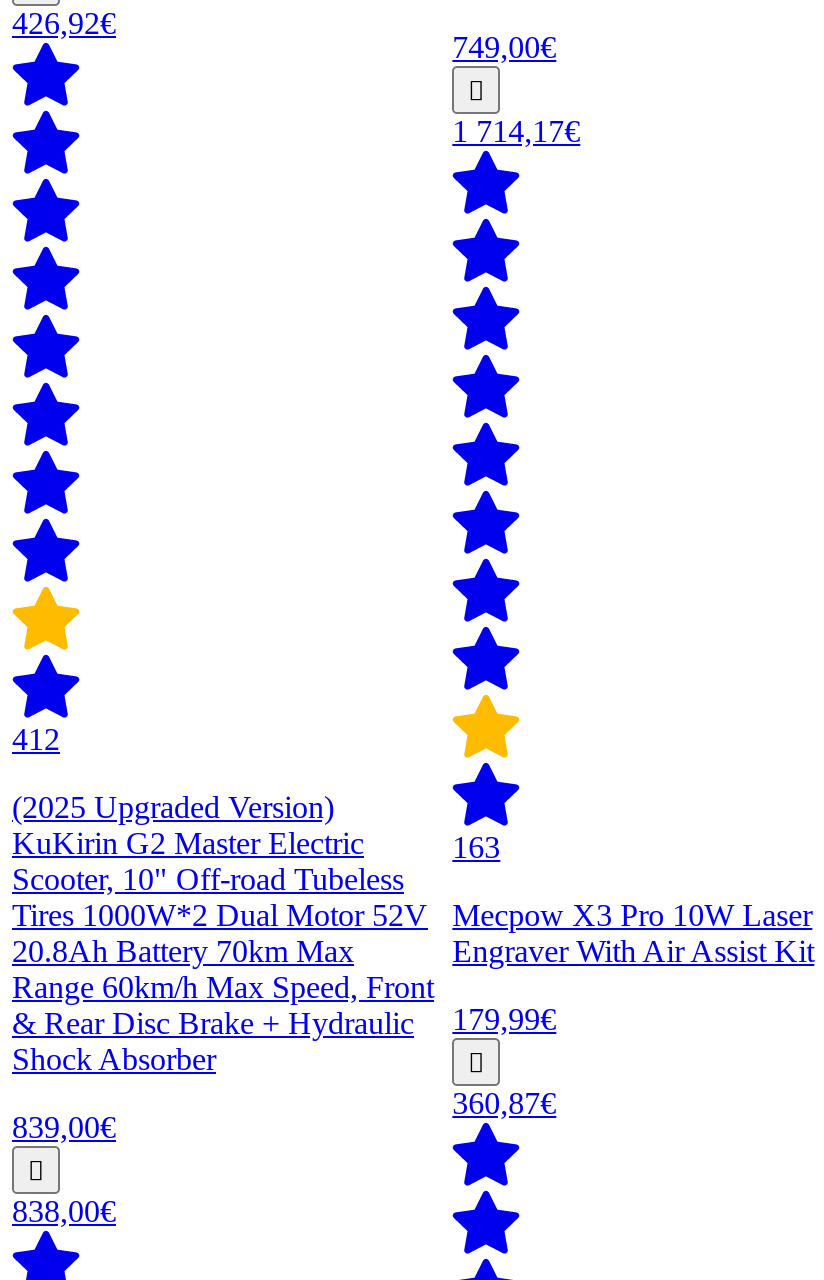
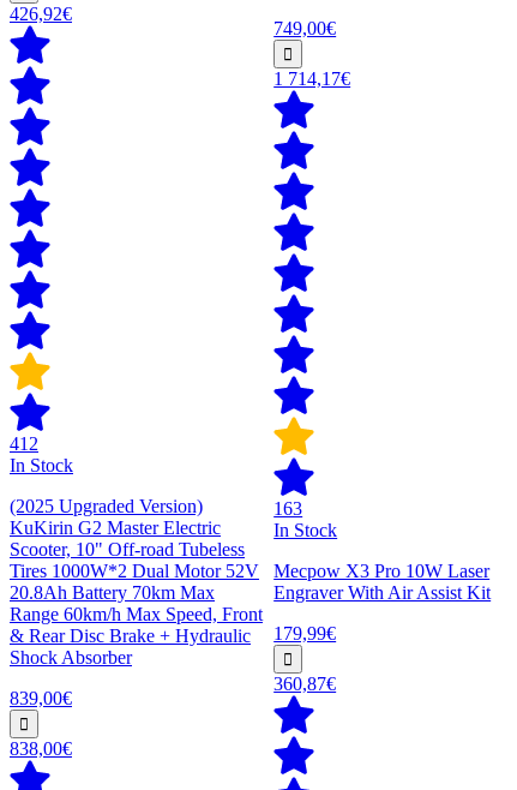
none -> [10,455,73,475] In Stock
none -> [274,520,337,540] In Stock

